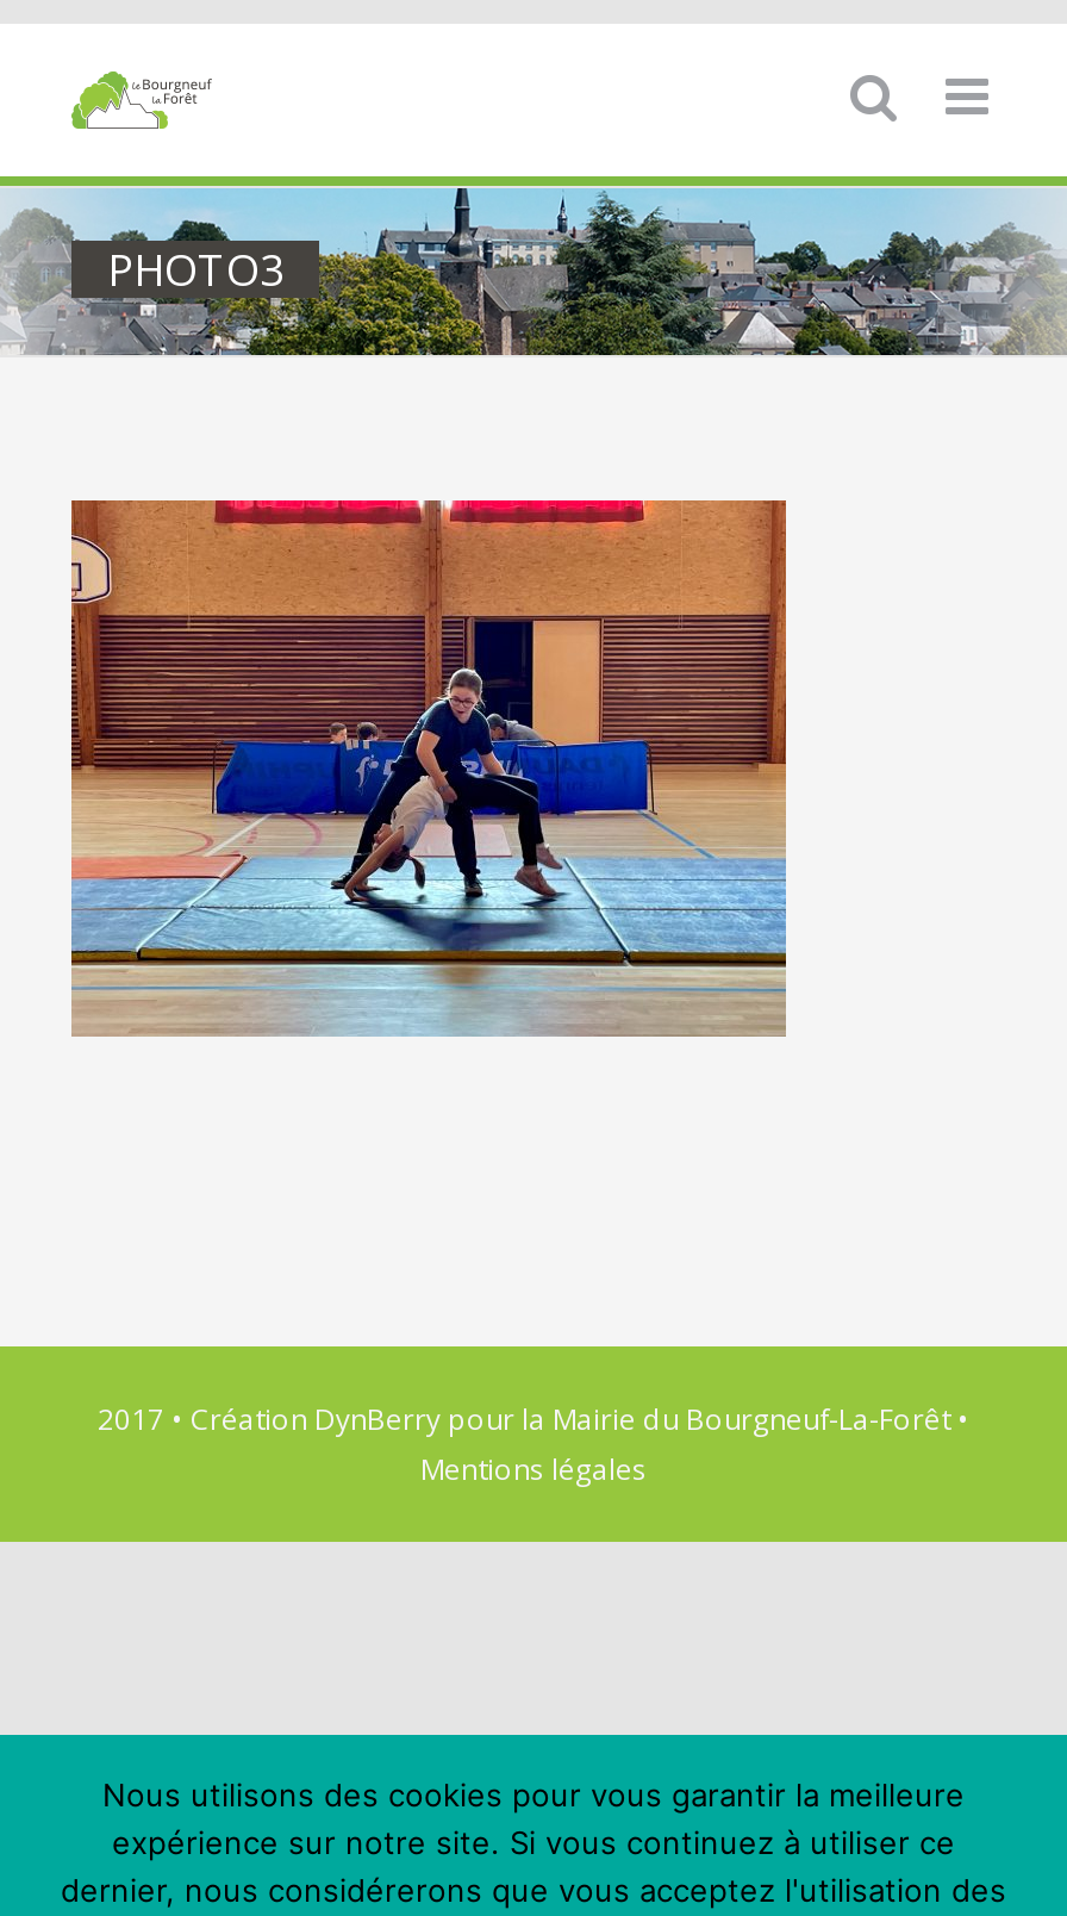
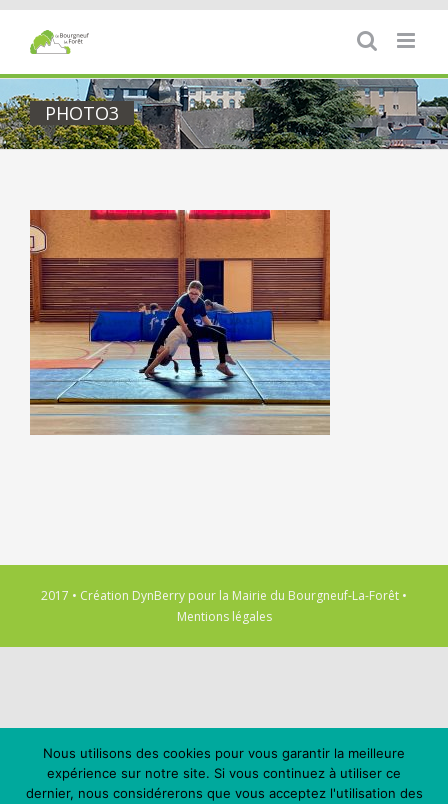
[7,186,1060,357] [image] -> [3,78,445,150] [image]

